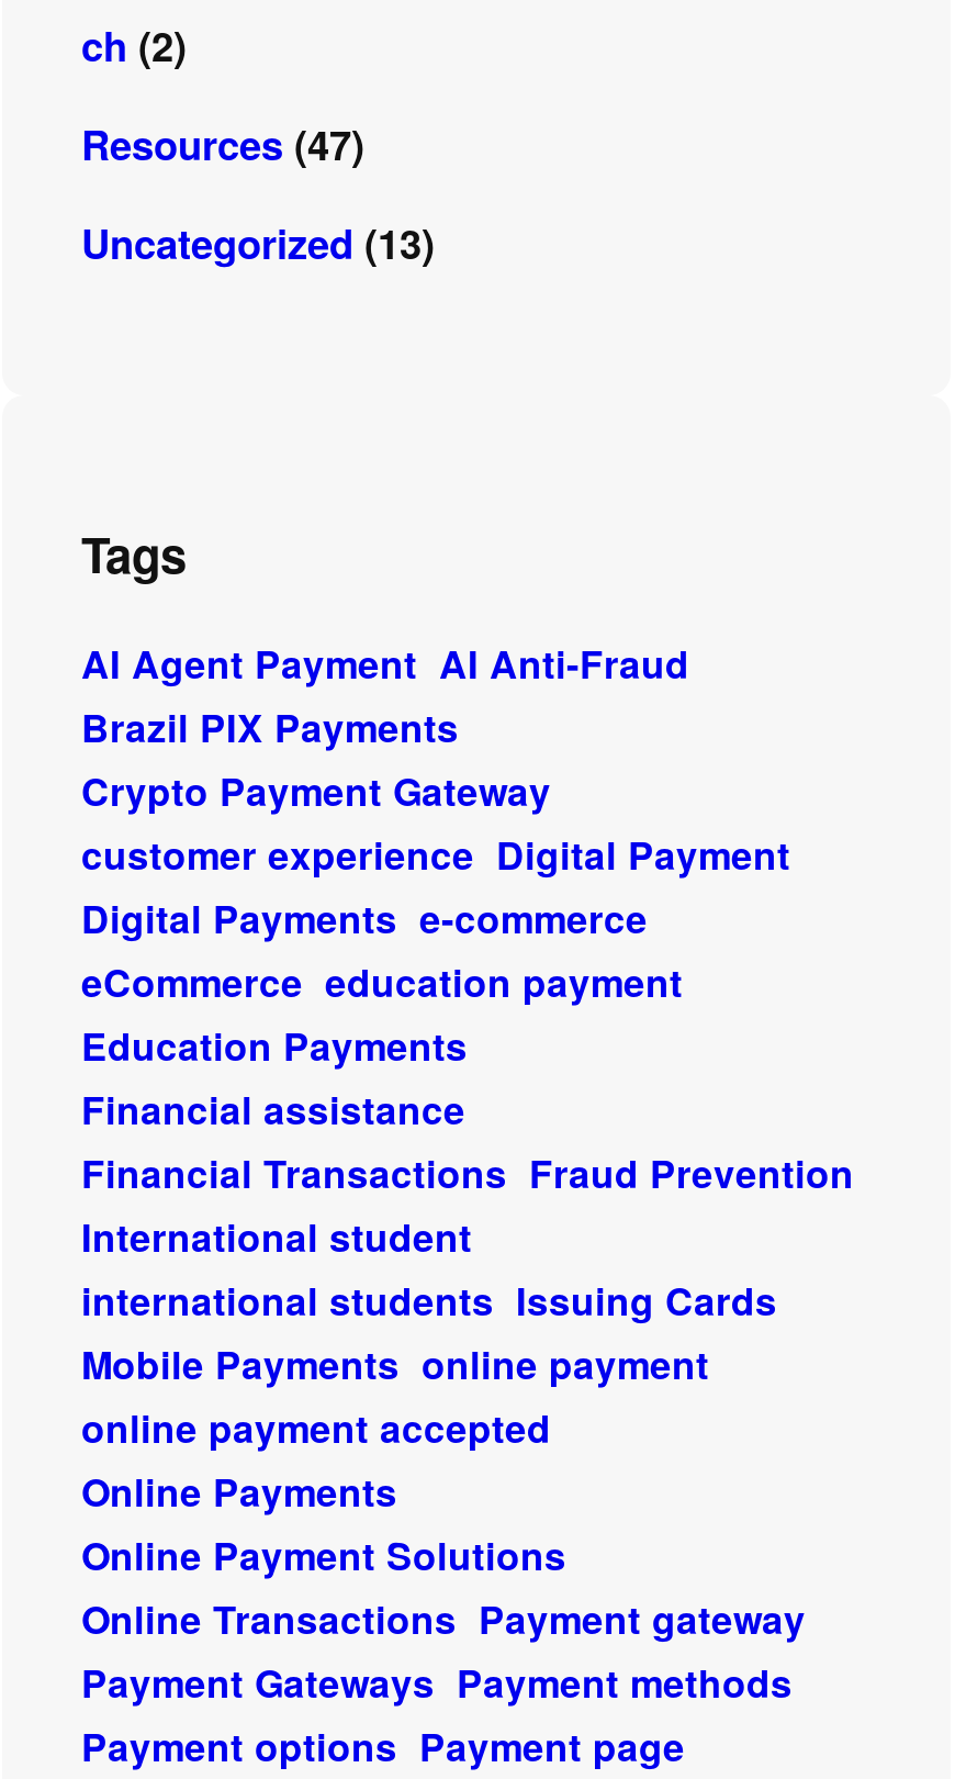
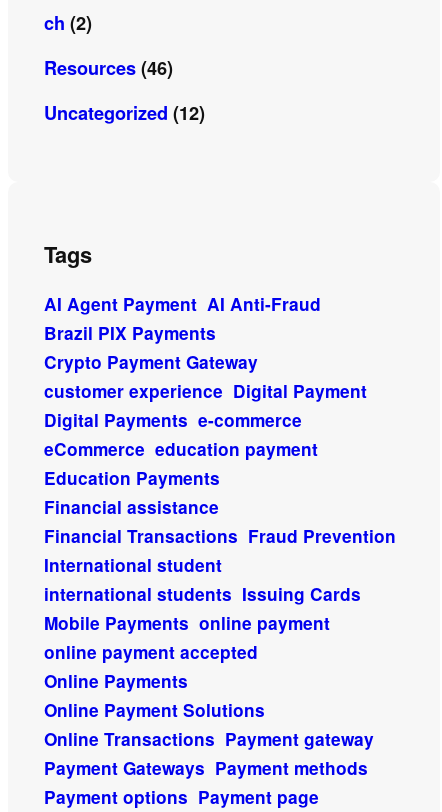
[81,116,364,173] Resources (47) -> [44,55,173,81] Resources (46)
[81,215,435,272] Uncategorized (13) -> [44,100,205,126] Uncategorized (12)

